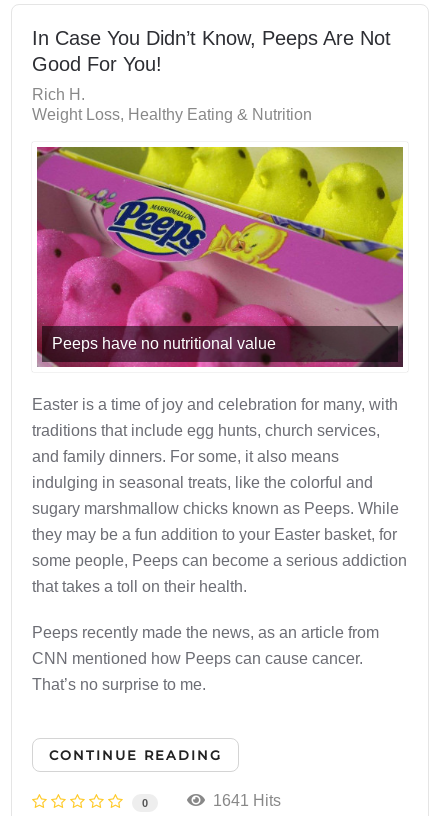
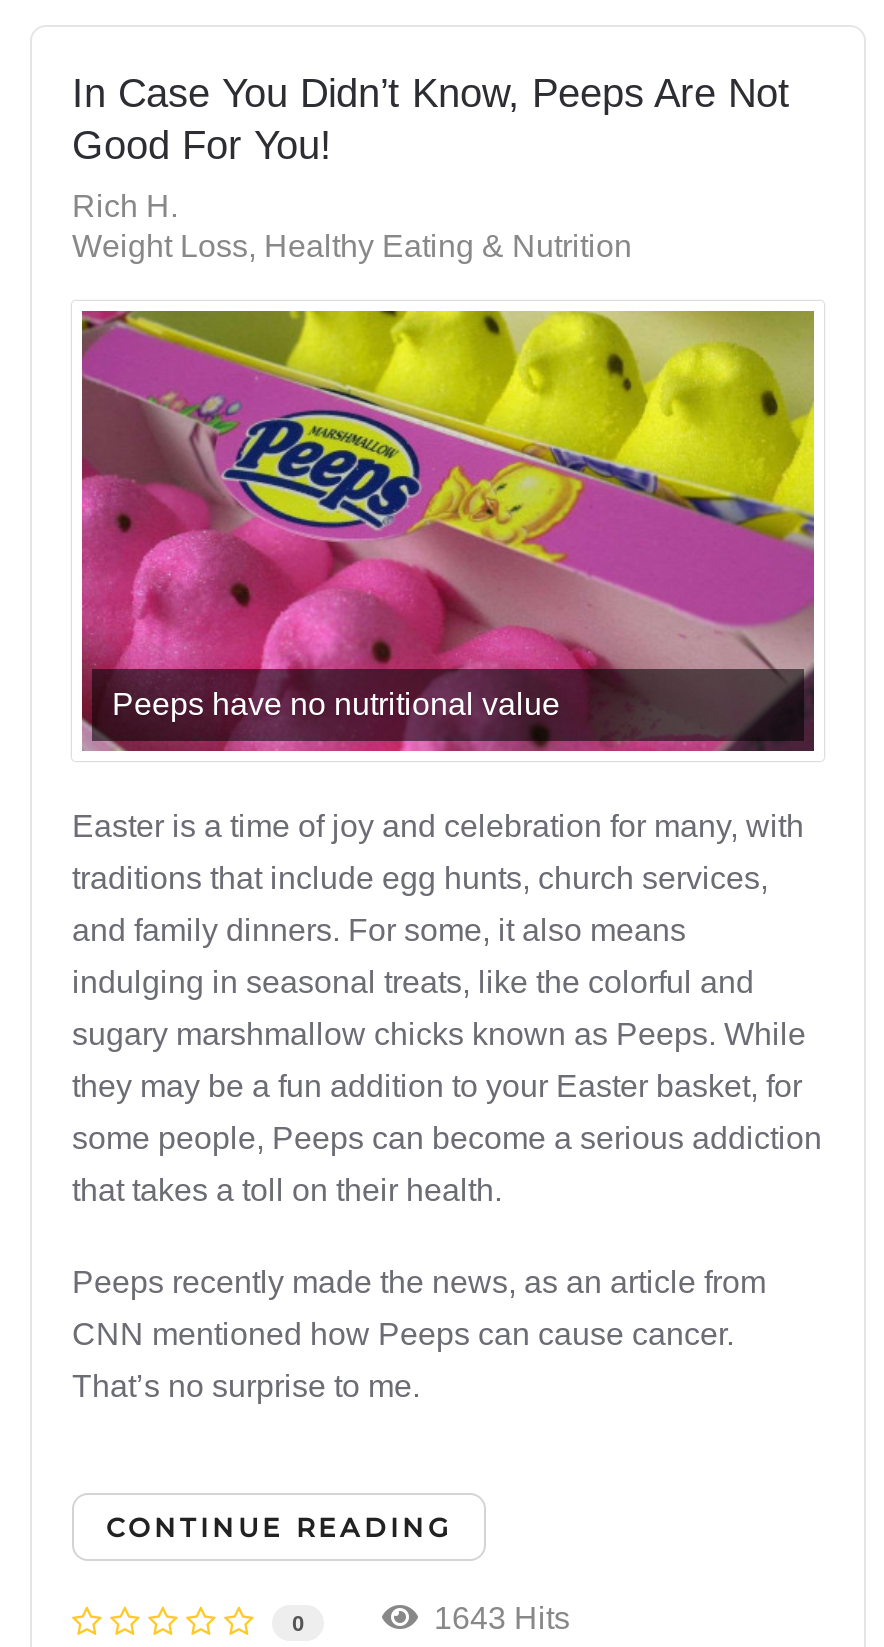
[205,792,281,809] 1641 Hits -> [418,1602,570,1636] 1643 Hits

